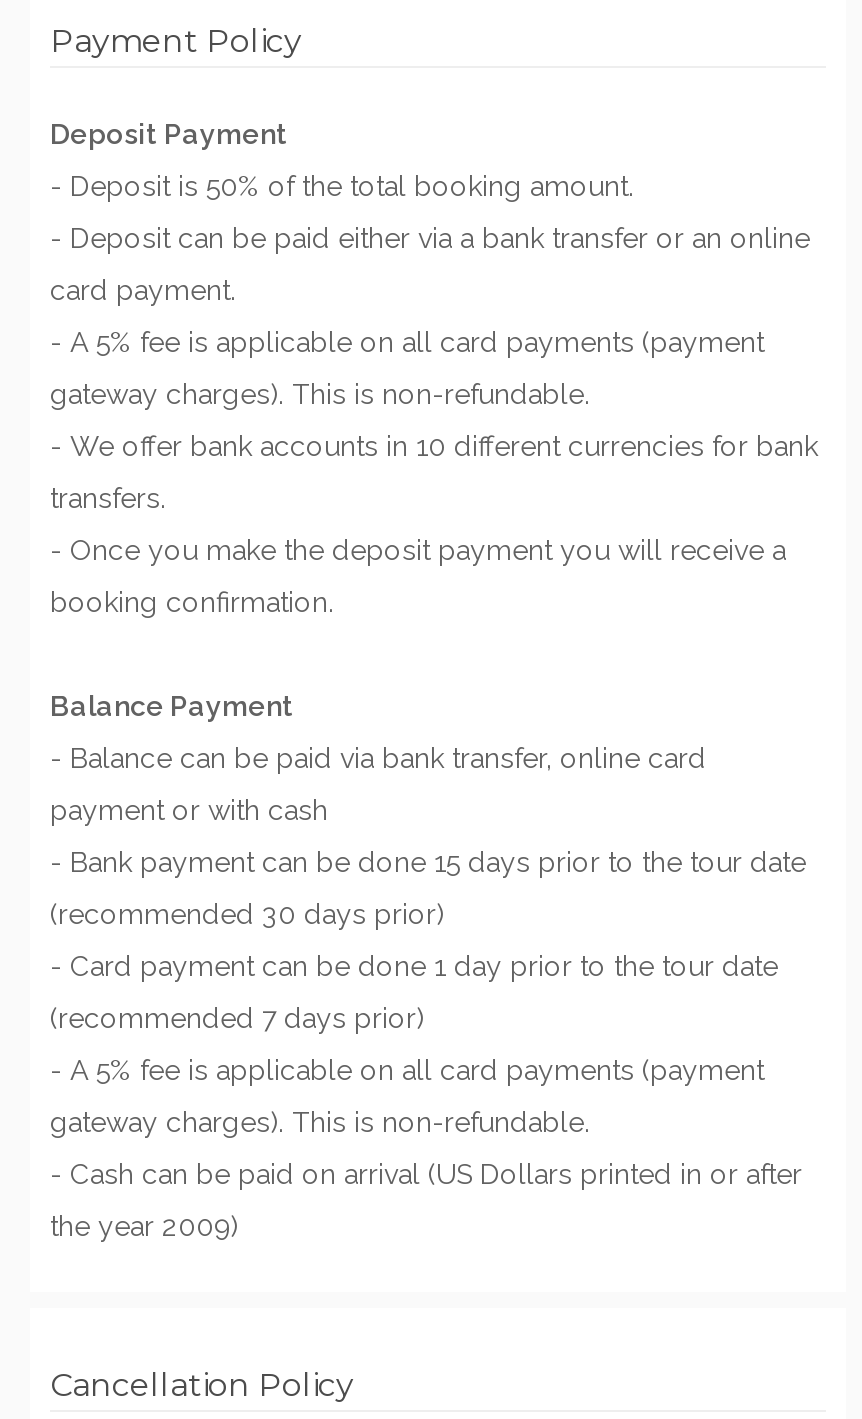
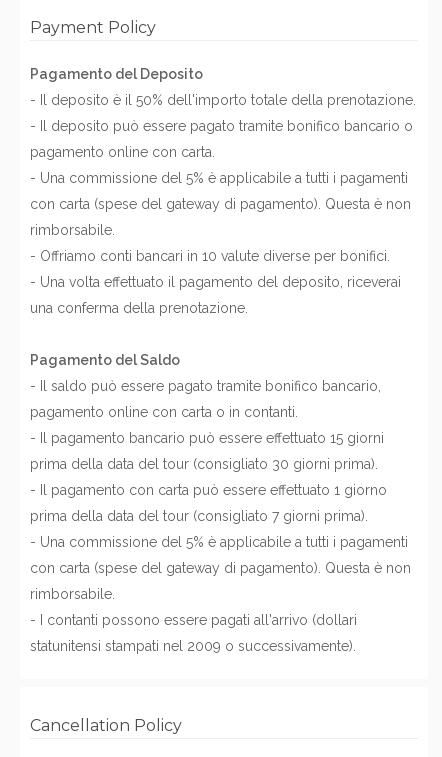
[50,117,818,1241] Deposit Payment | - Deposit is 50% of the total booking amount. | - Deposit can be paid either via a bank transfer or an online | card payment. | - A 5% fee is applicable on all card payments (payment | gateway charges). This is non-refundable. | - We offer bank accounts in 10 different currencies for bank | transfers. | - Once you make the deposit payment you will receive a | booking confirmation. | Balance Payment | - Balance can be paid via bank transfer, online card | payment or with cash | - Bank payment can be done 15 days prior to the tour date | (recommended 30 days prior) | - Card payment can be done 1 day prior to the tour date | (recommended 7 days prior) | - A 5% fee is applicable on all card payments (payment | gateway charges). This is non-refundable. | - Cash can be paid on arrival (US Dollars printed in or after | the year 2009) -> [30,66,416,654] Pagamento del Deposito | - Il deposito è il 50% dell'importo totale della prenotazione. | - Il deposito può essere pagato tramite bonifico bancario o | pagamento online con carta. | - Una commissione del 5% è applicabile a tutti i pagamenti | con carta (spese del gateway di pagamento). Questa è non | rimborsabile. | - Offriamo conti bancari in 10 valute diverse per bonifici. | - Una volta effettuato il pagamento del deposito, riceverai | una conferma della prenotazione. | Pagamento del Saldo | - Il saldo può essere pagato tramite bonifico bancario, | pagamento online con carta o in contanti. | - Il pagamento bancario può essere effettuato 15 giorni | prima della data del tour (consigliato 30 giorni prima). | - Il pagamento con carta può essere effettuato 1 giorno | prima della data del tour (consigliato 7 giorni prima). | - Una commissione del 5% è applicabile a tutti i pagamenti | con carta (spese del gateway di pagamento). Questa è non | rimborsabile. | - I contanti possono essere pagati all'arrivo (dollari | statunitensi stampati nel 2009 o successivamente).

